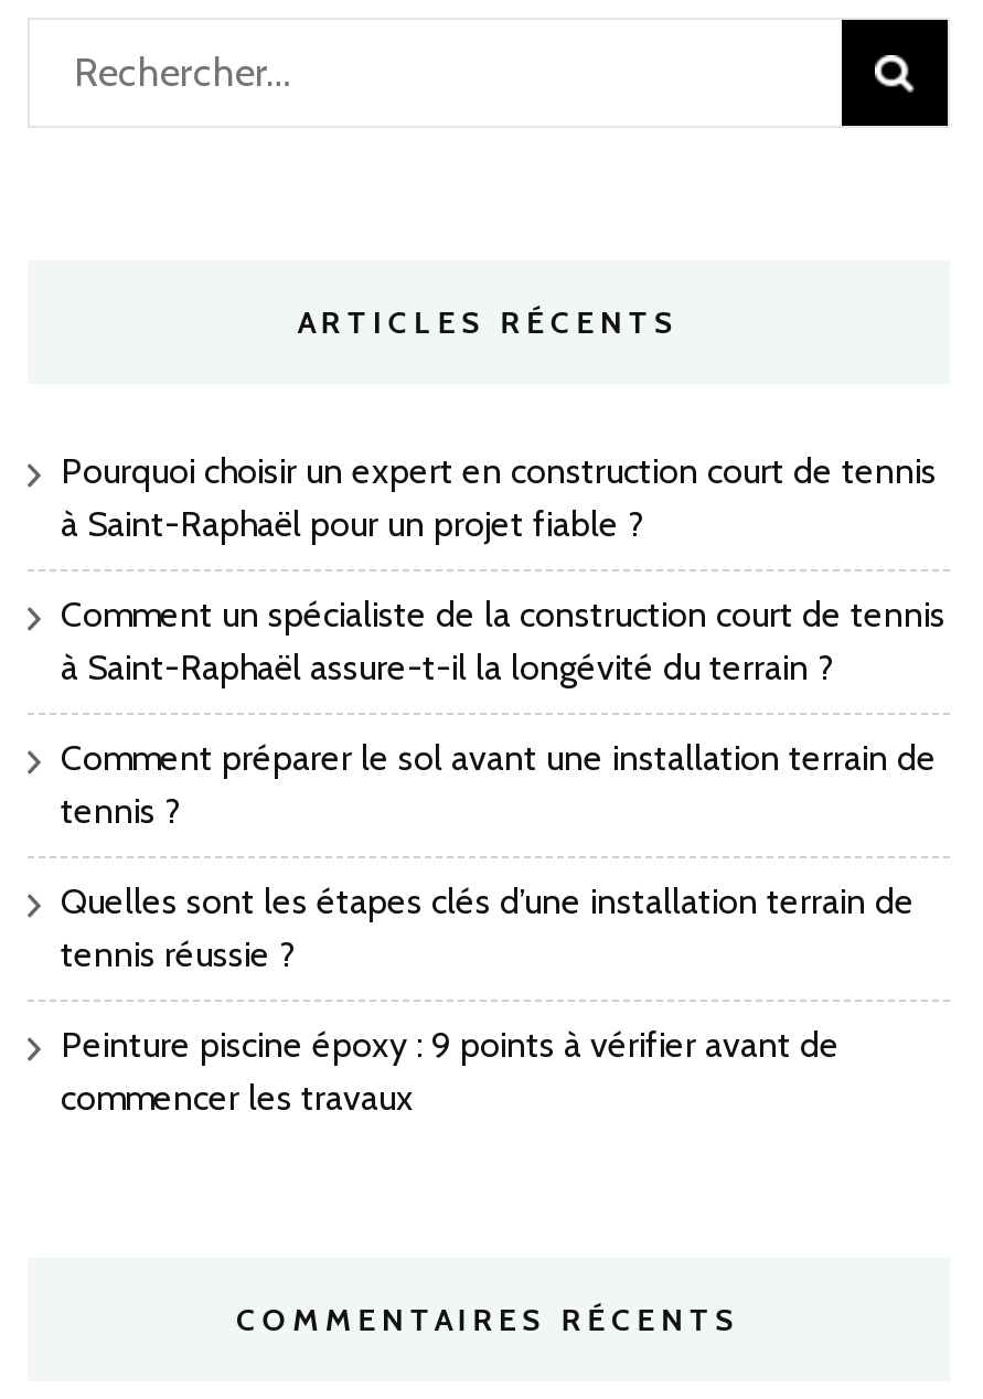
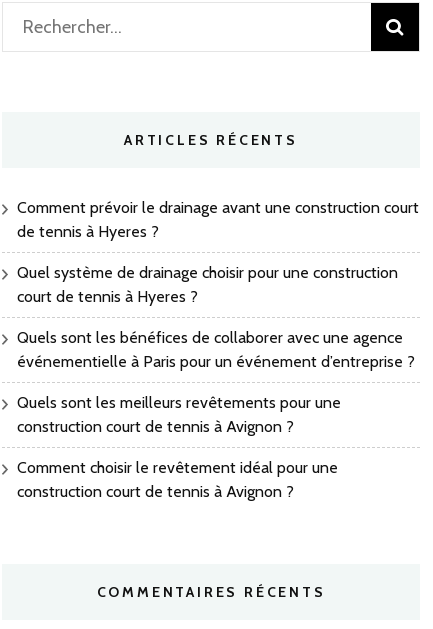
[61,451,937,546] Pourquoi choisir un expert en construction court de tennis | à Saint-Raphaël pour un projet fiable ? -> [17,198,419,241] Comment prévoir le drainage avant une construction court | de tennis à Hyeres ?
[61,595,945,690] Comment un spécialiste de la construction court de tennis | à Saint-Raphaël assure-t-il la longévité du terrain ? -> [17,263,398,306] Quel système de drainage choisir pour une construction | court de tennis à Hyeres ?
[61,738,937,833] Comment préparer le sol avant une installation terrain de | tennis ? -> [17,328,415,371] Quels sont les bénéfices de collaborer avec une agence | événementielle à Paris pour un événement d’entreprise ?
[61,882,915,976] Quelles sont les étapes clés d’une installation terrain de | tennis réussie ? -> [17,393,341,436] Quels sont les meilleurs revêtements pour une | construction court de tennis à Avignon ?
[61,1025,840,1120] Peinture piscine époxy : 9 points à vérifier avant de | commencer les travaux -> [17,458,338,501] Comment choisir le revêtement idéal pour une | construction court de tennis à Avignon ?

